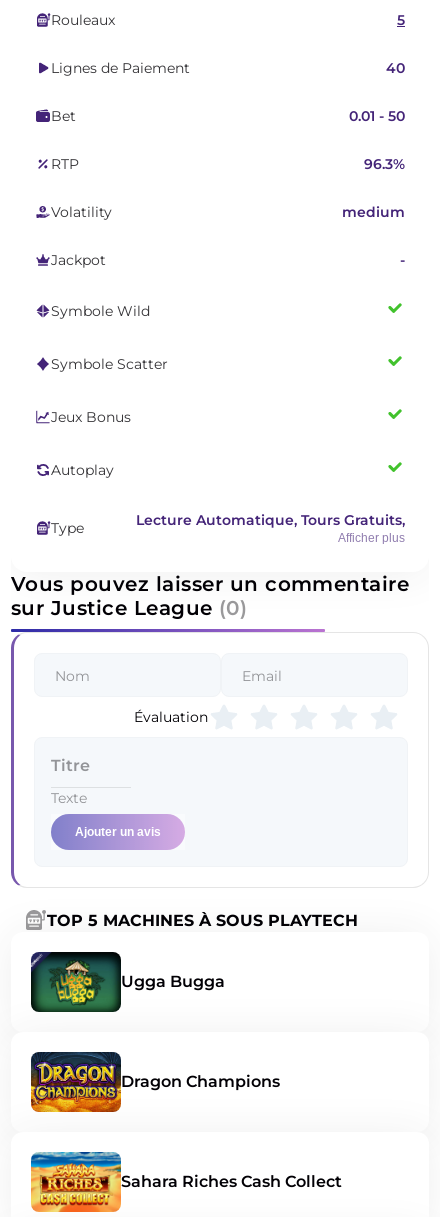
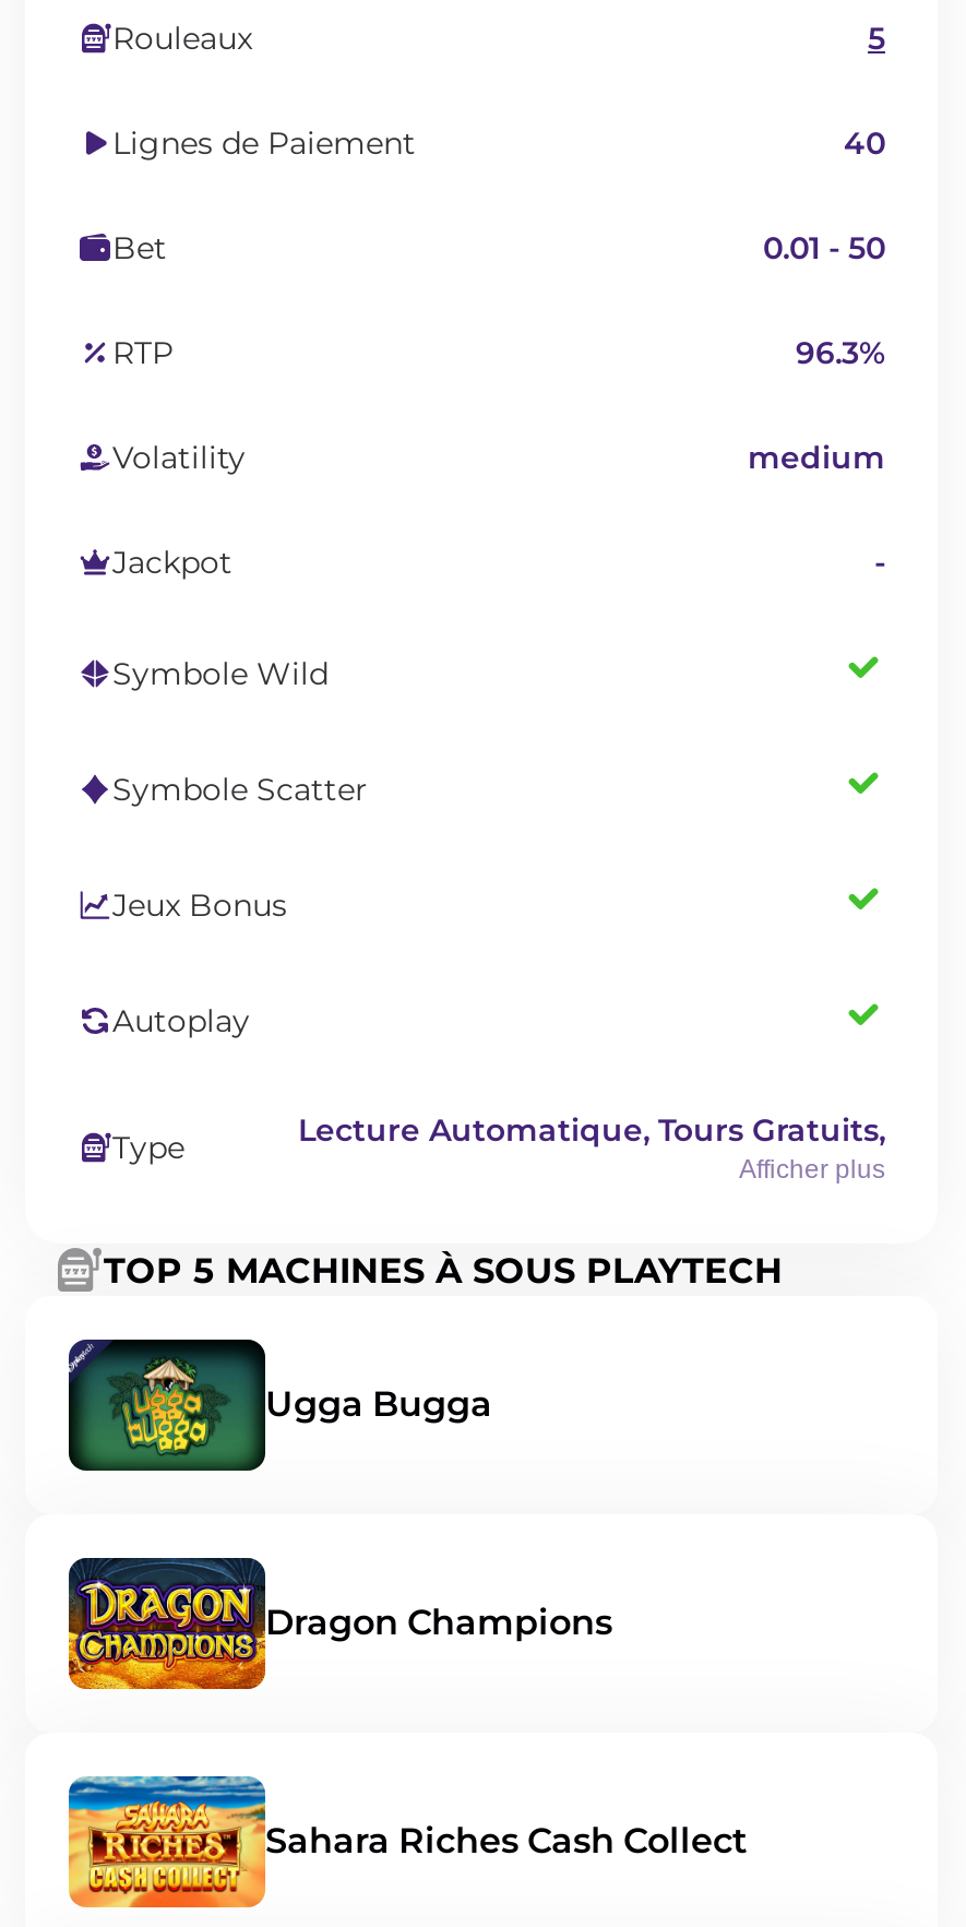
[11,572,409,620] Vous pouvez laisser un commentaire | sur Justice League (0) -> none
[10,628,326,886] [image] | Évaluation -> none
[75,825,161,839] Ajouter un avis -> none

